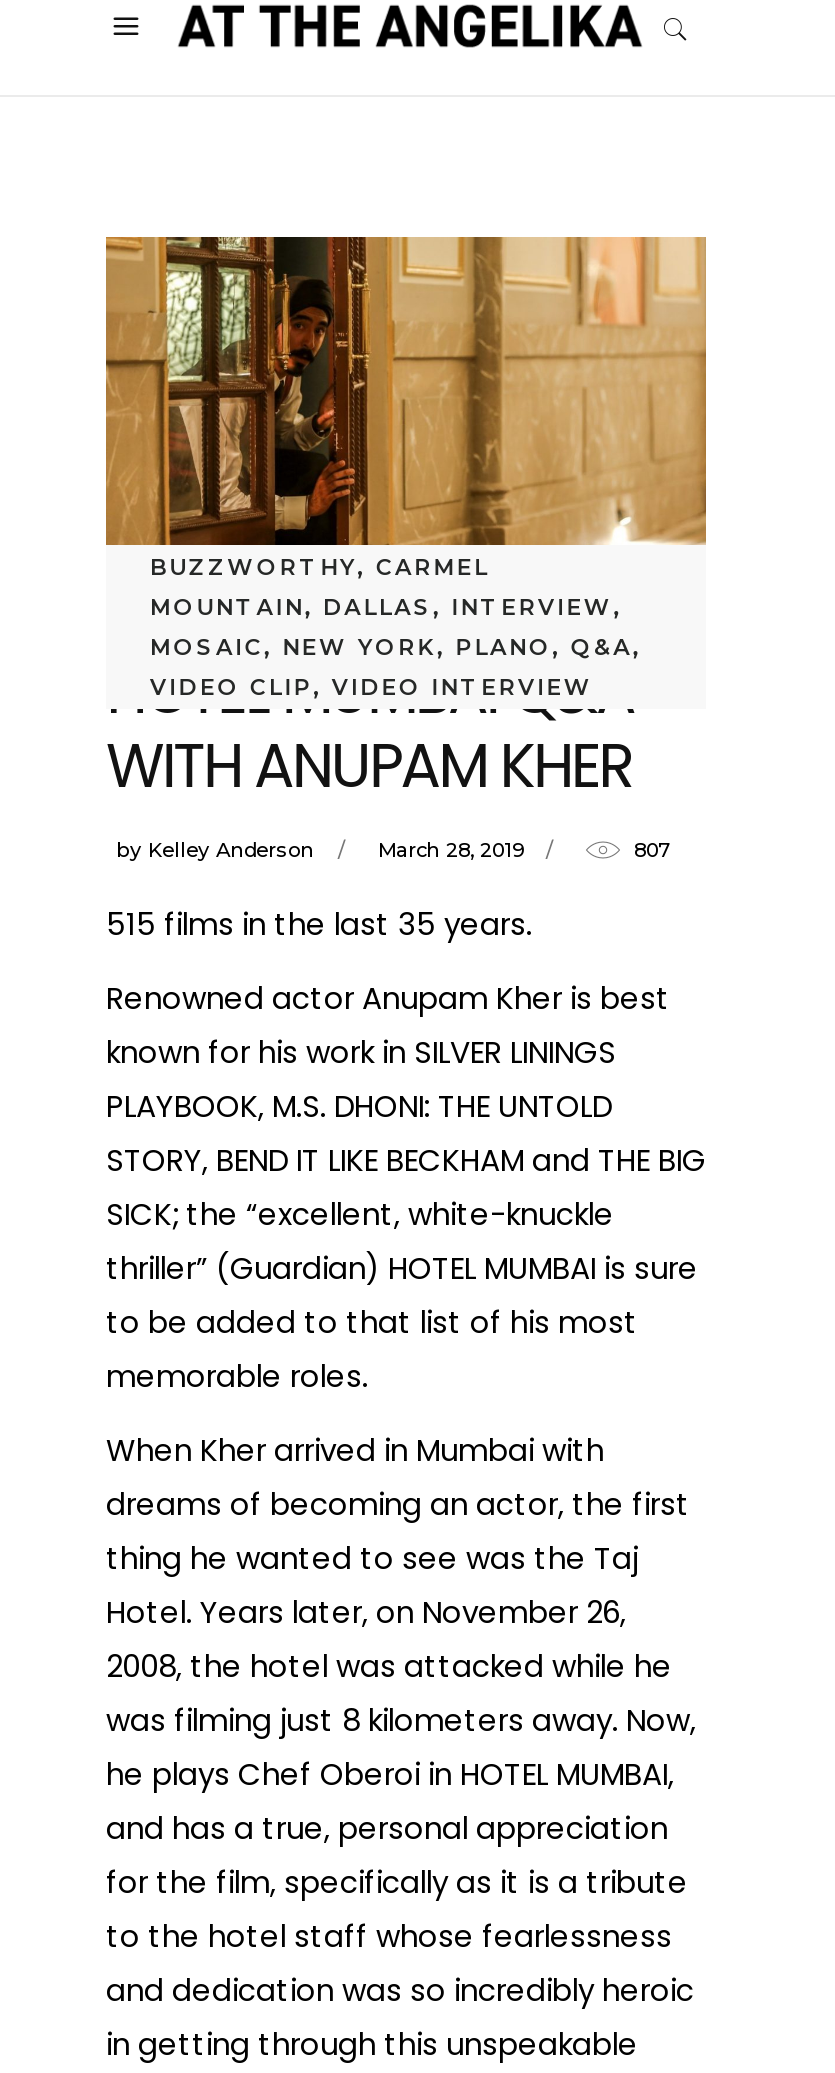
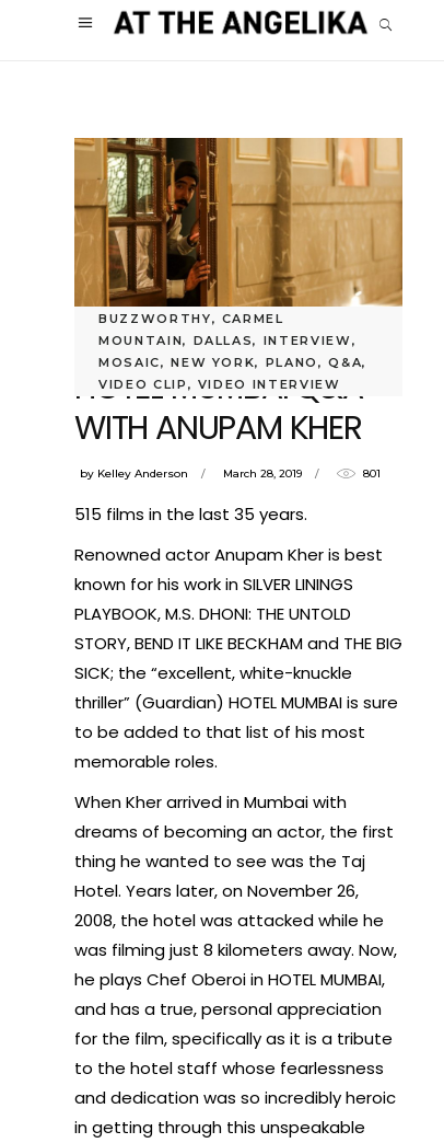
[634,837,670,863] 807 -> [363,467,381,481] 801

